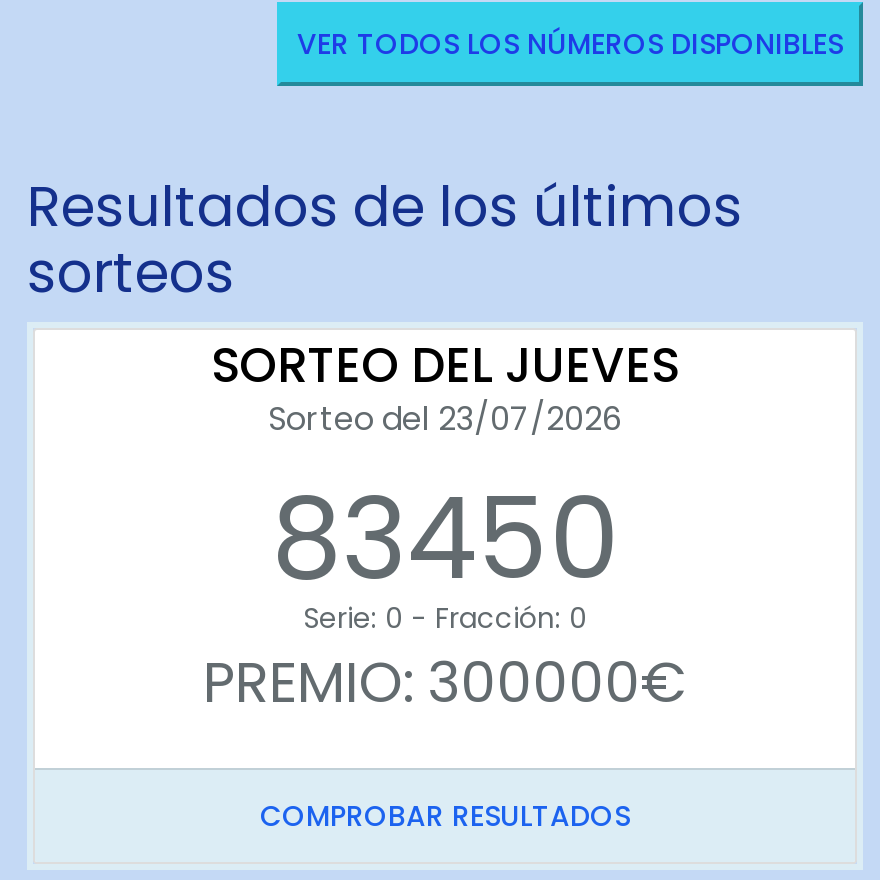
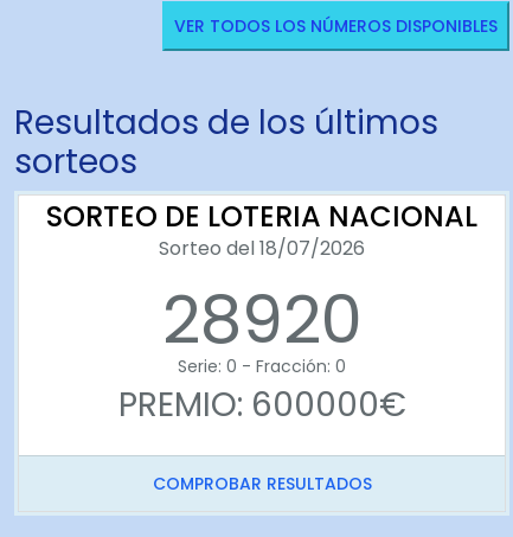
[211,333,679,619] SORTEO DEL JUEVES | Sorteo del 23/07/2026 | 83450 -> [46,197,477,367] SORTEO DE LOTERIA NACIONAL | Sorteo del 18/07/2026 | 28920
[203,645,687,723] PREMIO: 300000€ -> [118,382,406,428] PREMIO: 600000€

